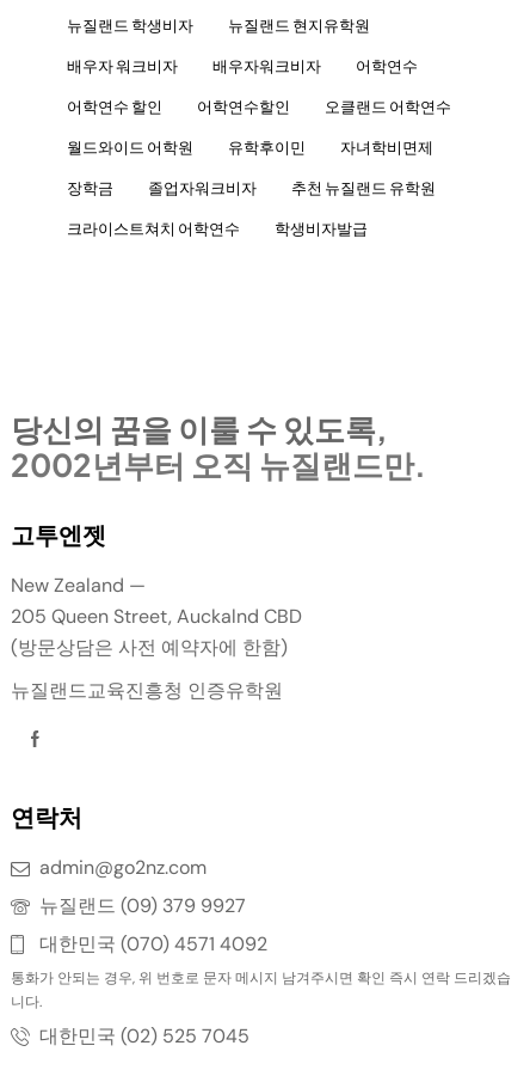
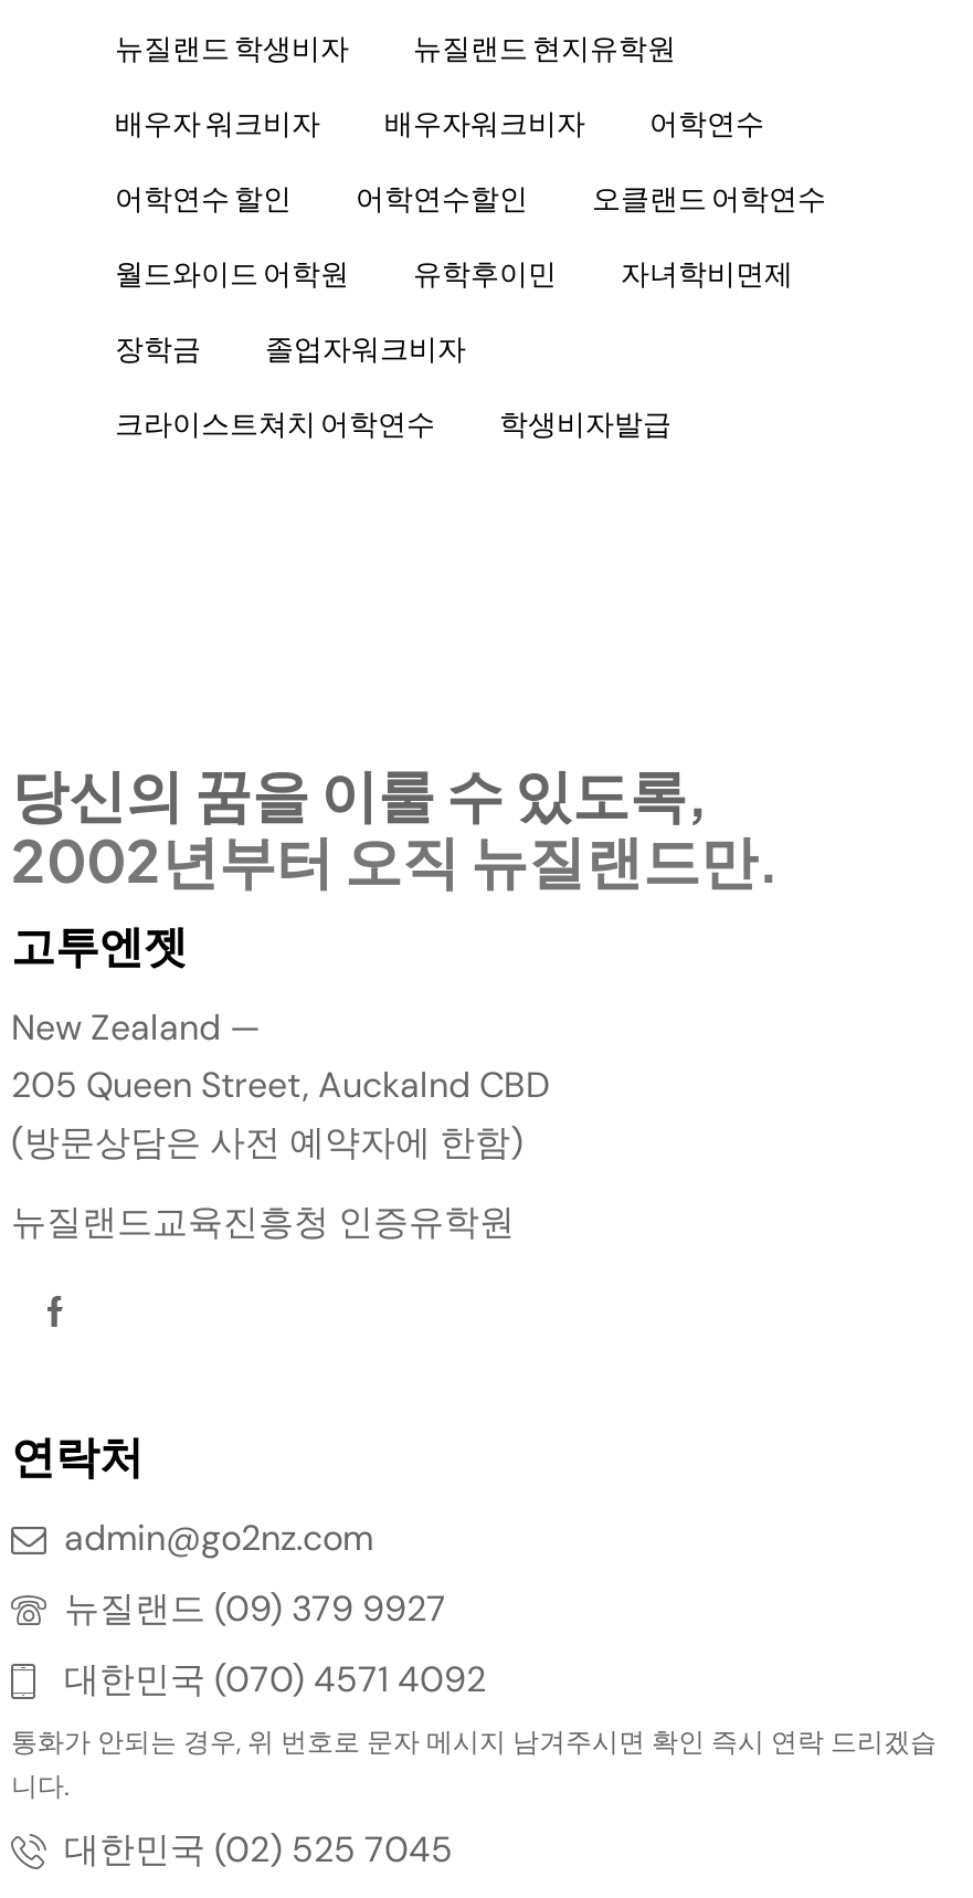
[291,178,436,197] 추천 뉴질랜드 유학원 -> none

